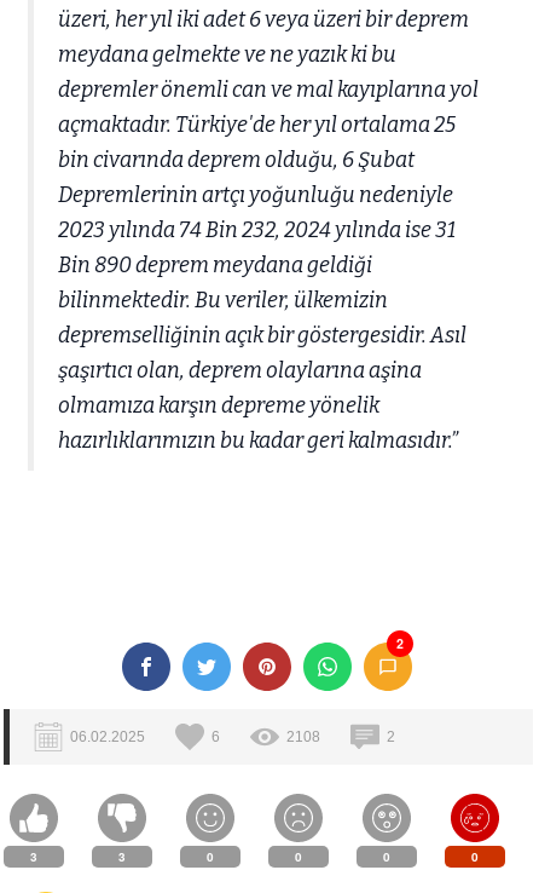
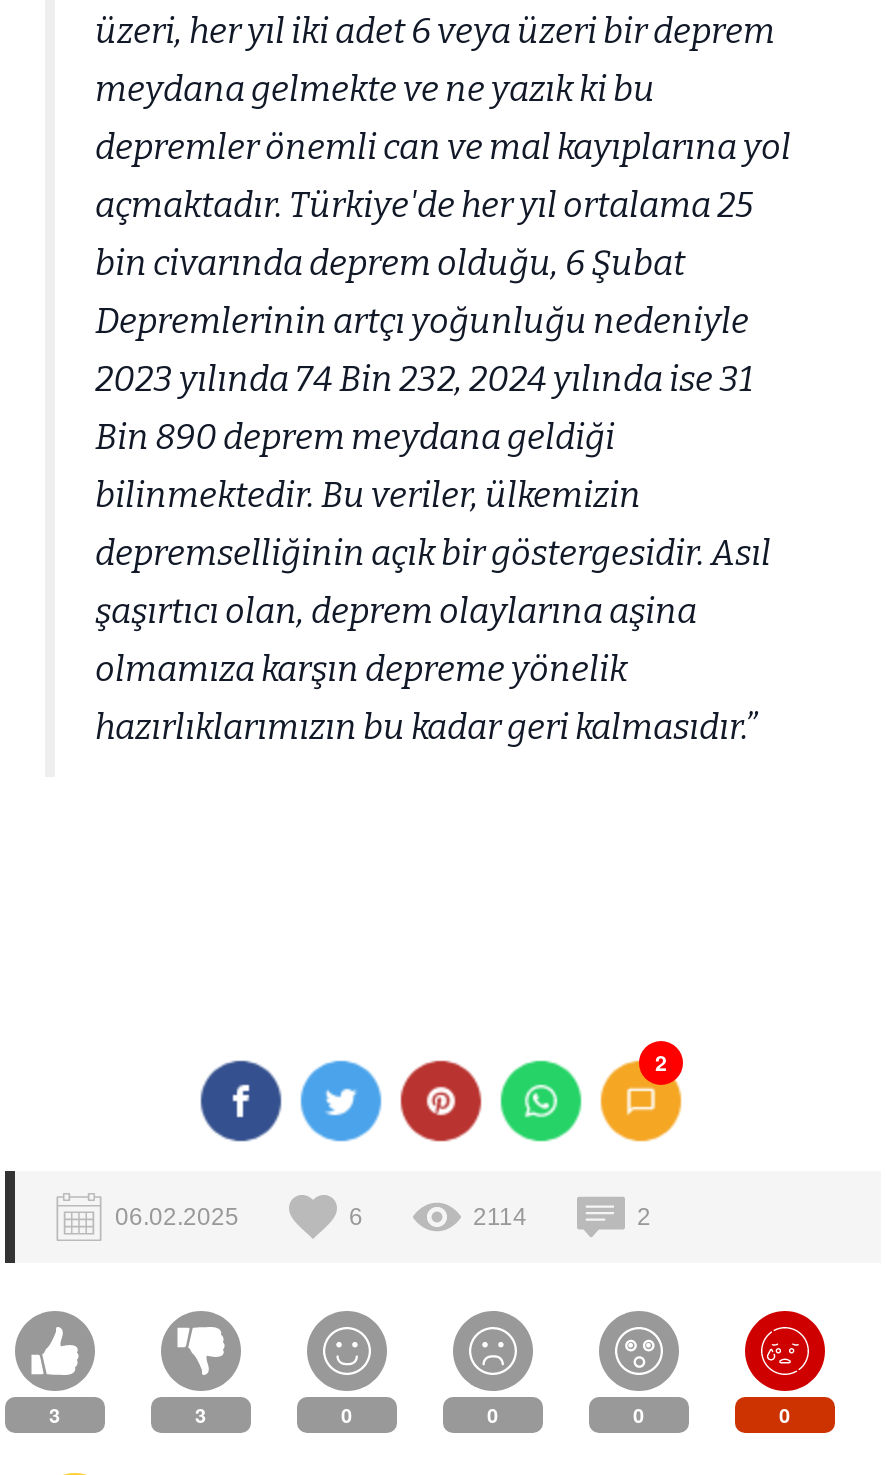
[286,728,320,745] 2108 -> [473,1202,527,1230] 2114

